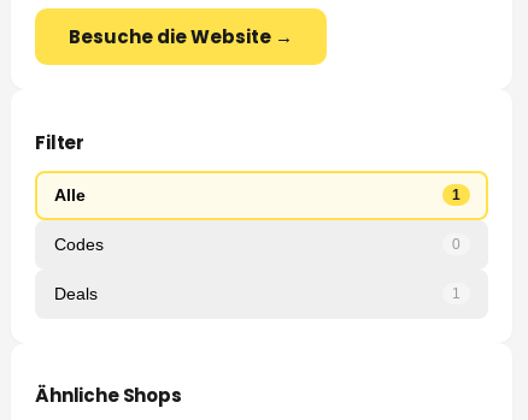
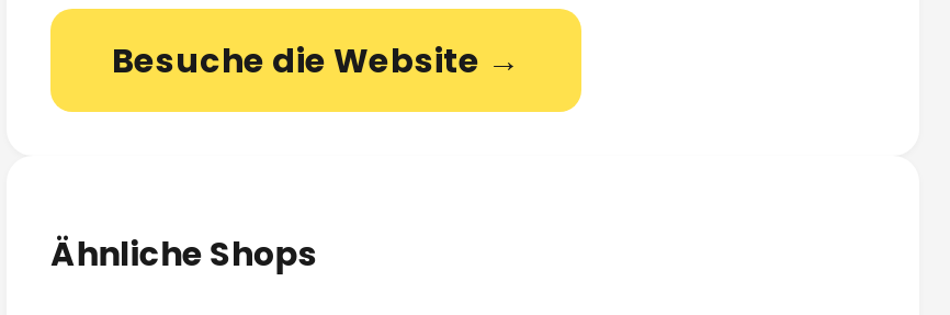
[35,130,460,304] Filter | Alle | 1 | Codes | 0 | Deals | 1 -> none

